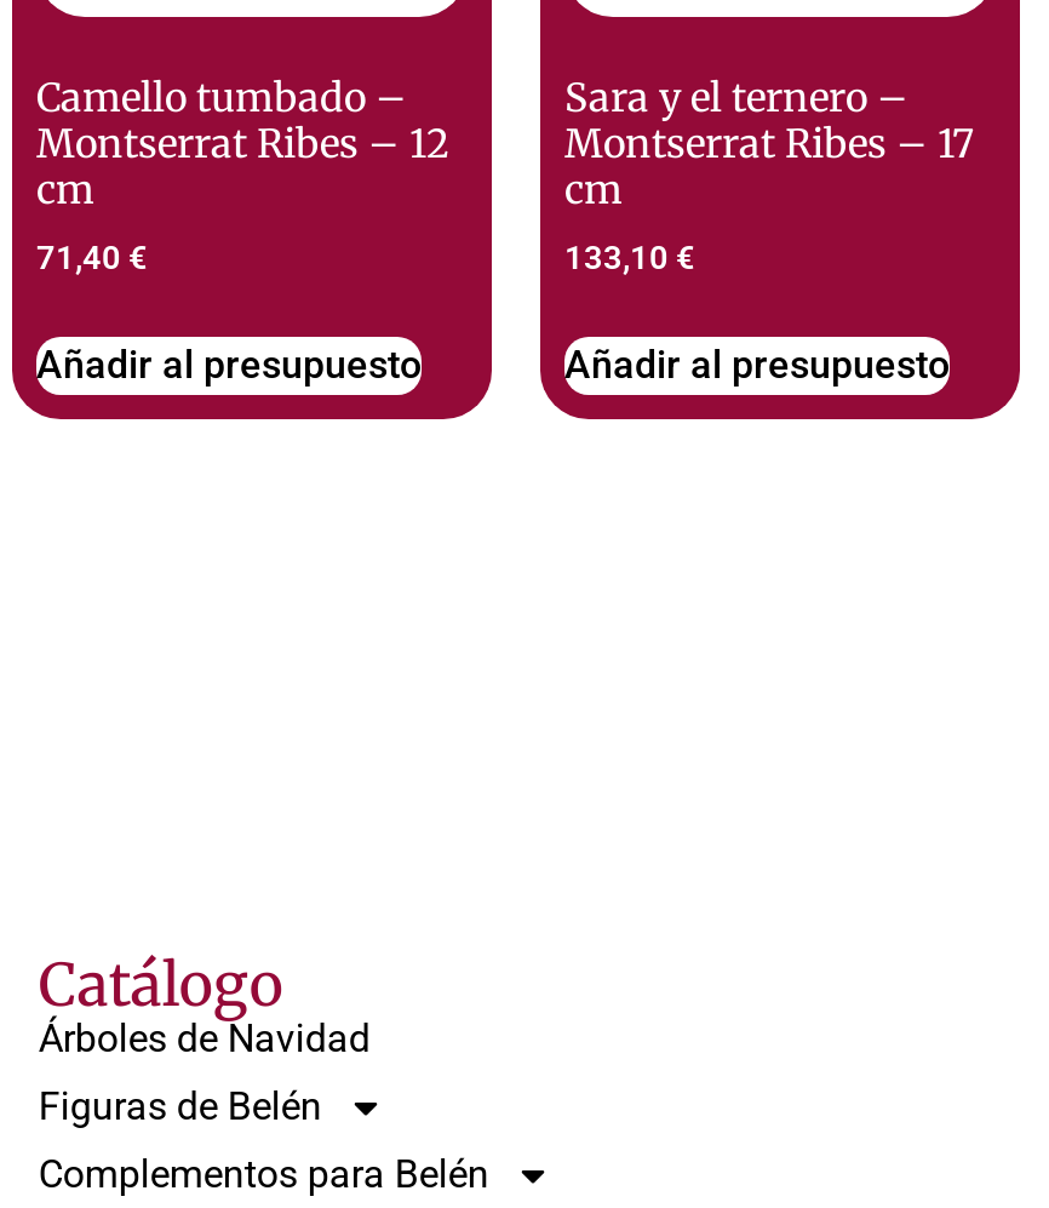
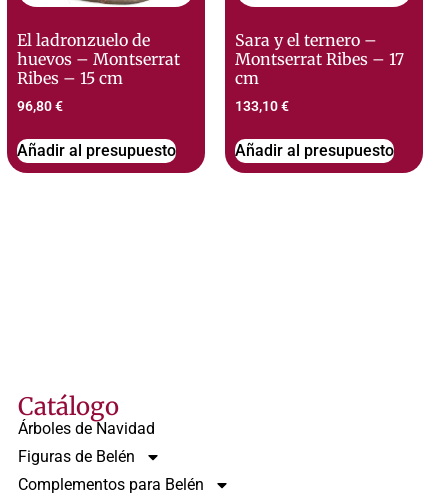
[36,73,451,214] Camello tumbado – | Montserrat Ribes – 12 | cm -> [17,30,180,88] El ladronzuelo de | huevos – Montserrat | Ribes – 15 cm
[36,238,148,277] 71,40 € -> [17,98,63,114] 96,80 €

